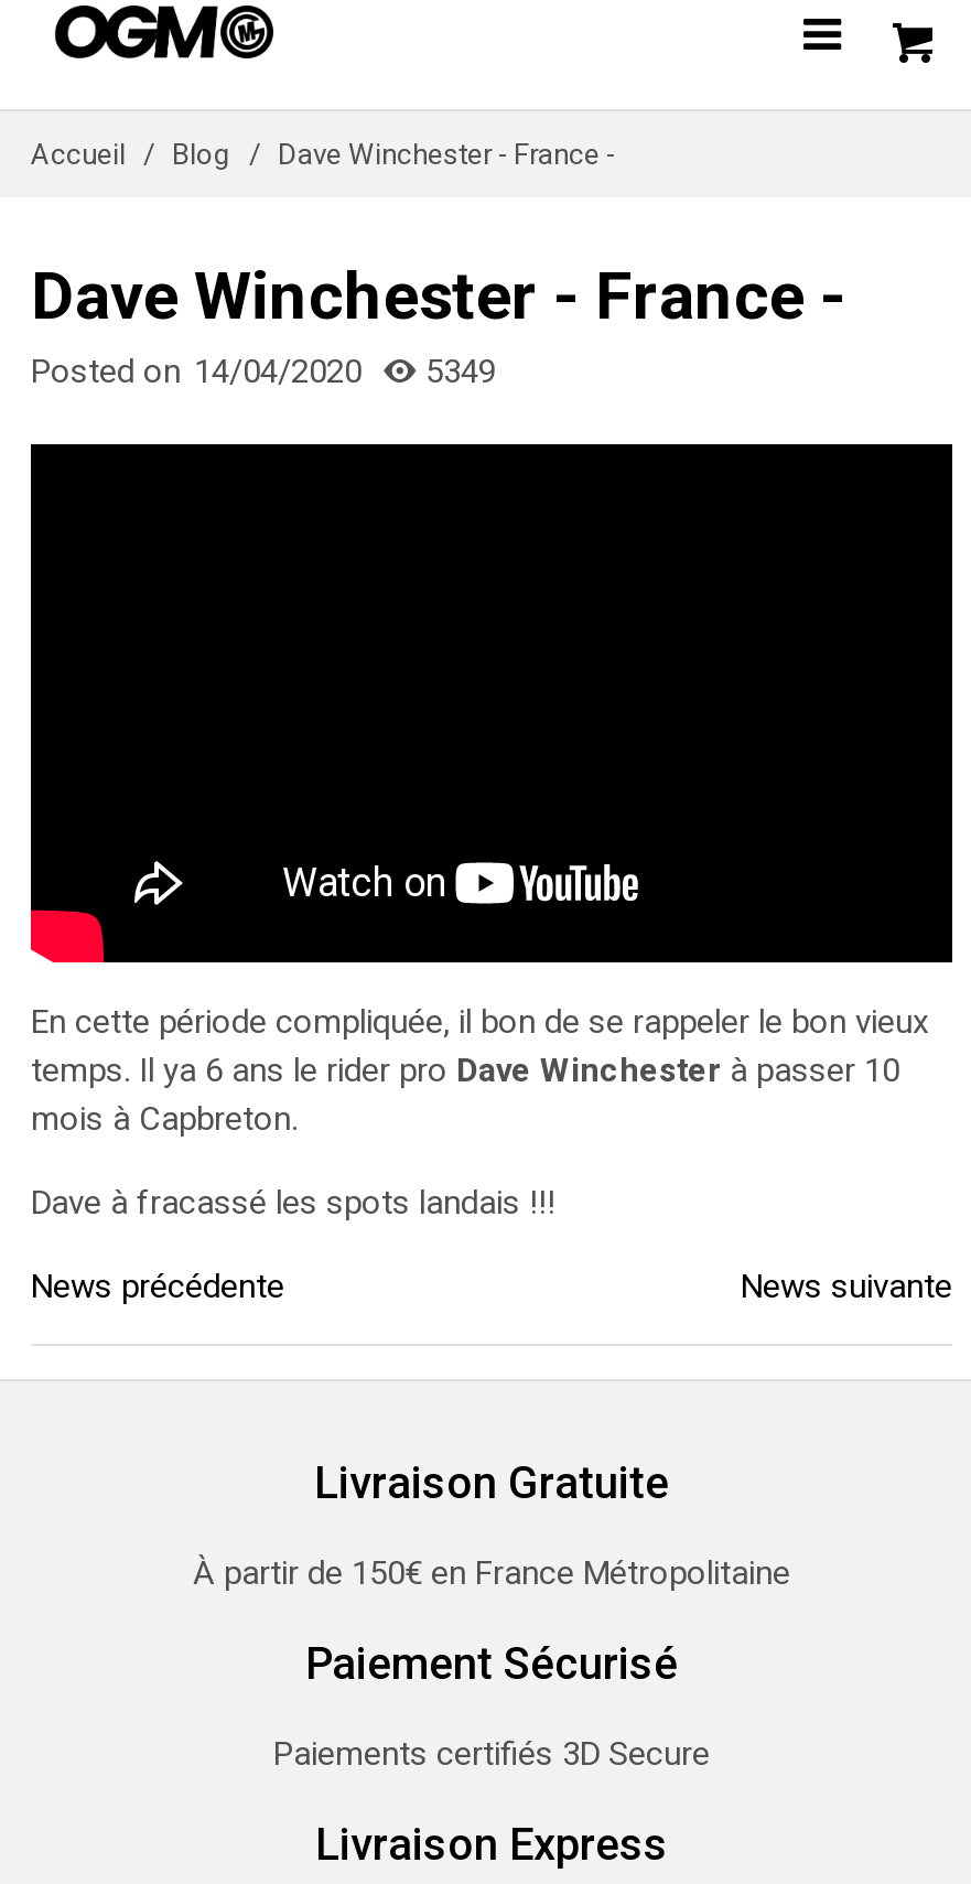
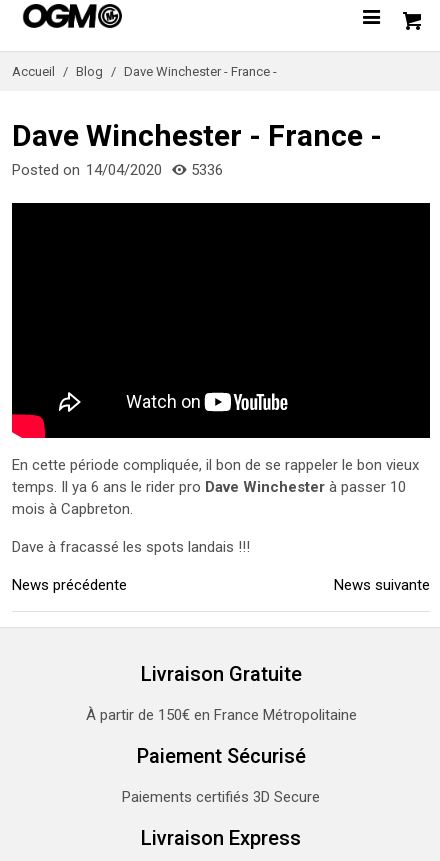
[31,352,496,391] Posted on 14/04/2020 5349 -> [12,161,223,179] Posted on 14/04/2020 5336

